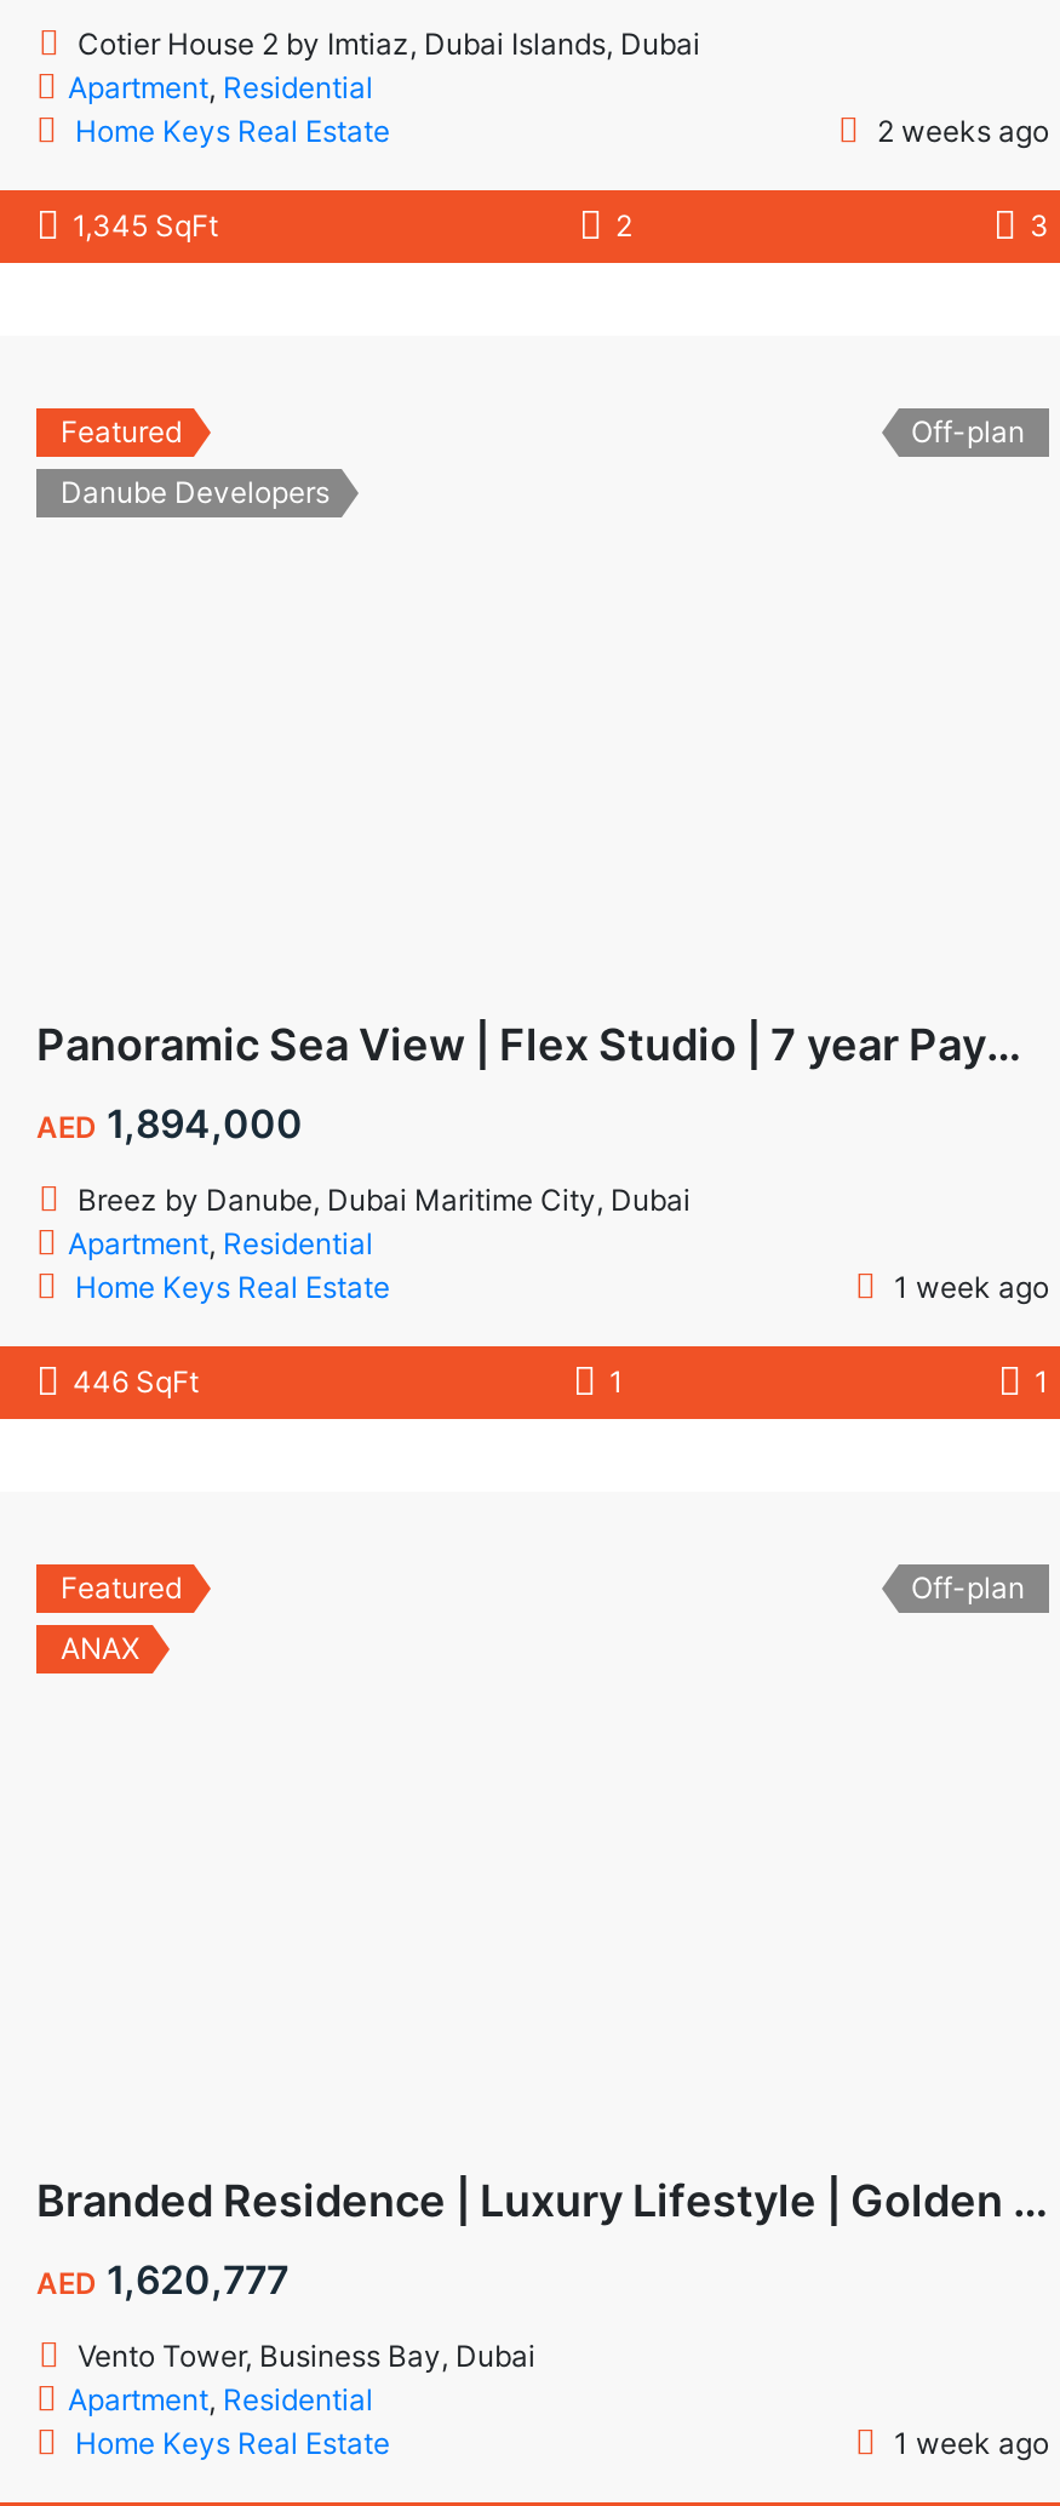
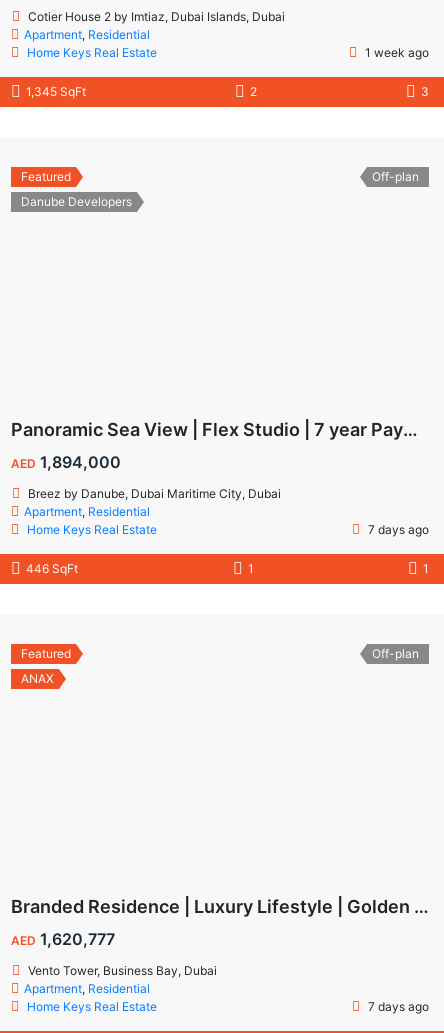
[870,111,1049,148] 2 weeks ago -> [362,44,429,59] 1 week ago
[887,1268,1049,1304] 1 week ago -> [365,521,429,536] 7 days ago
[887,2424,1049,2460] 1 week ago -> [365,998,429,1013] 7 days ago

